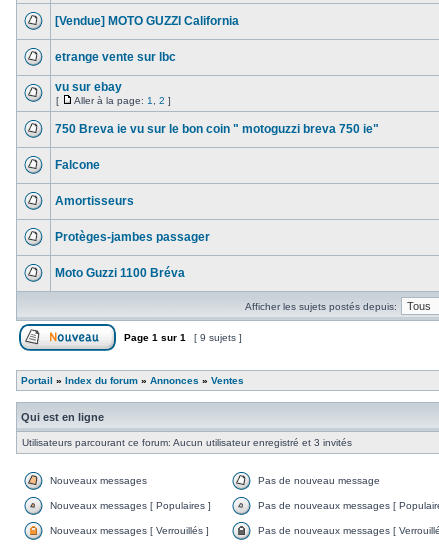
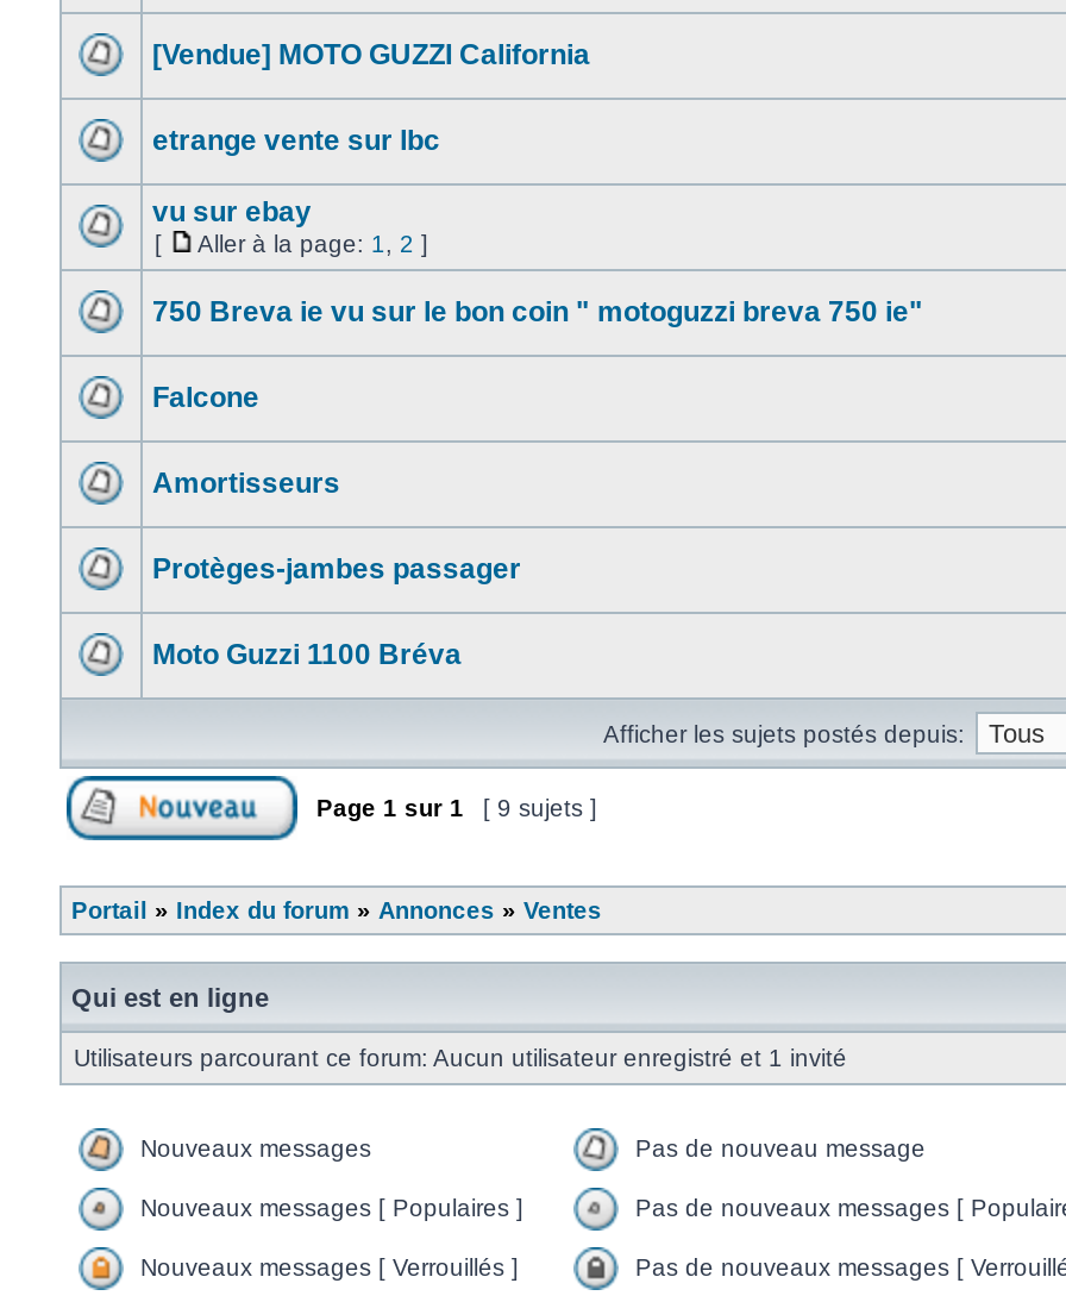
[22,437,352,448] Utilisateurs parcourant ce forum: Aucun utilisateur enregistré et 3 invités -> [74,1045,847,1071] Utilisateurs parcourant ce forum: Aucun utilisateur enregistré et 1 invité

